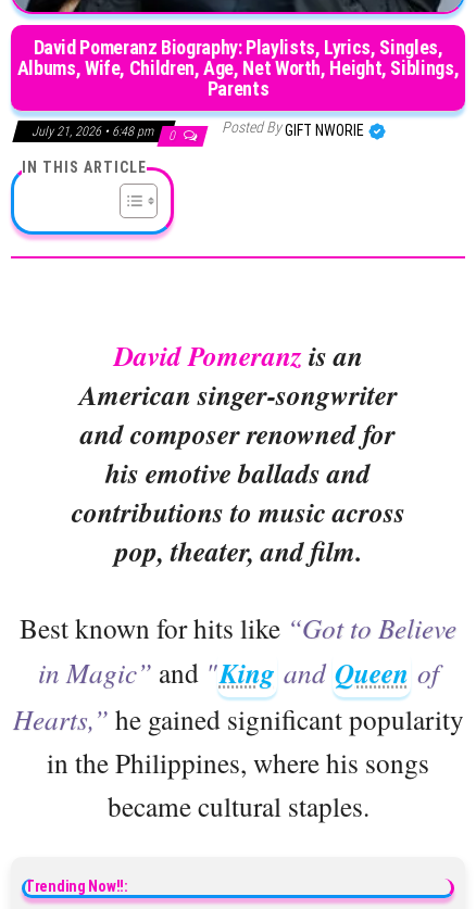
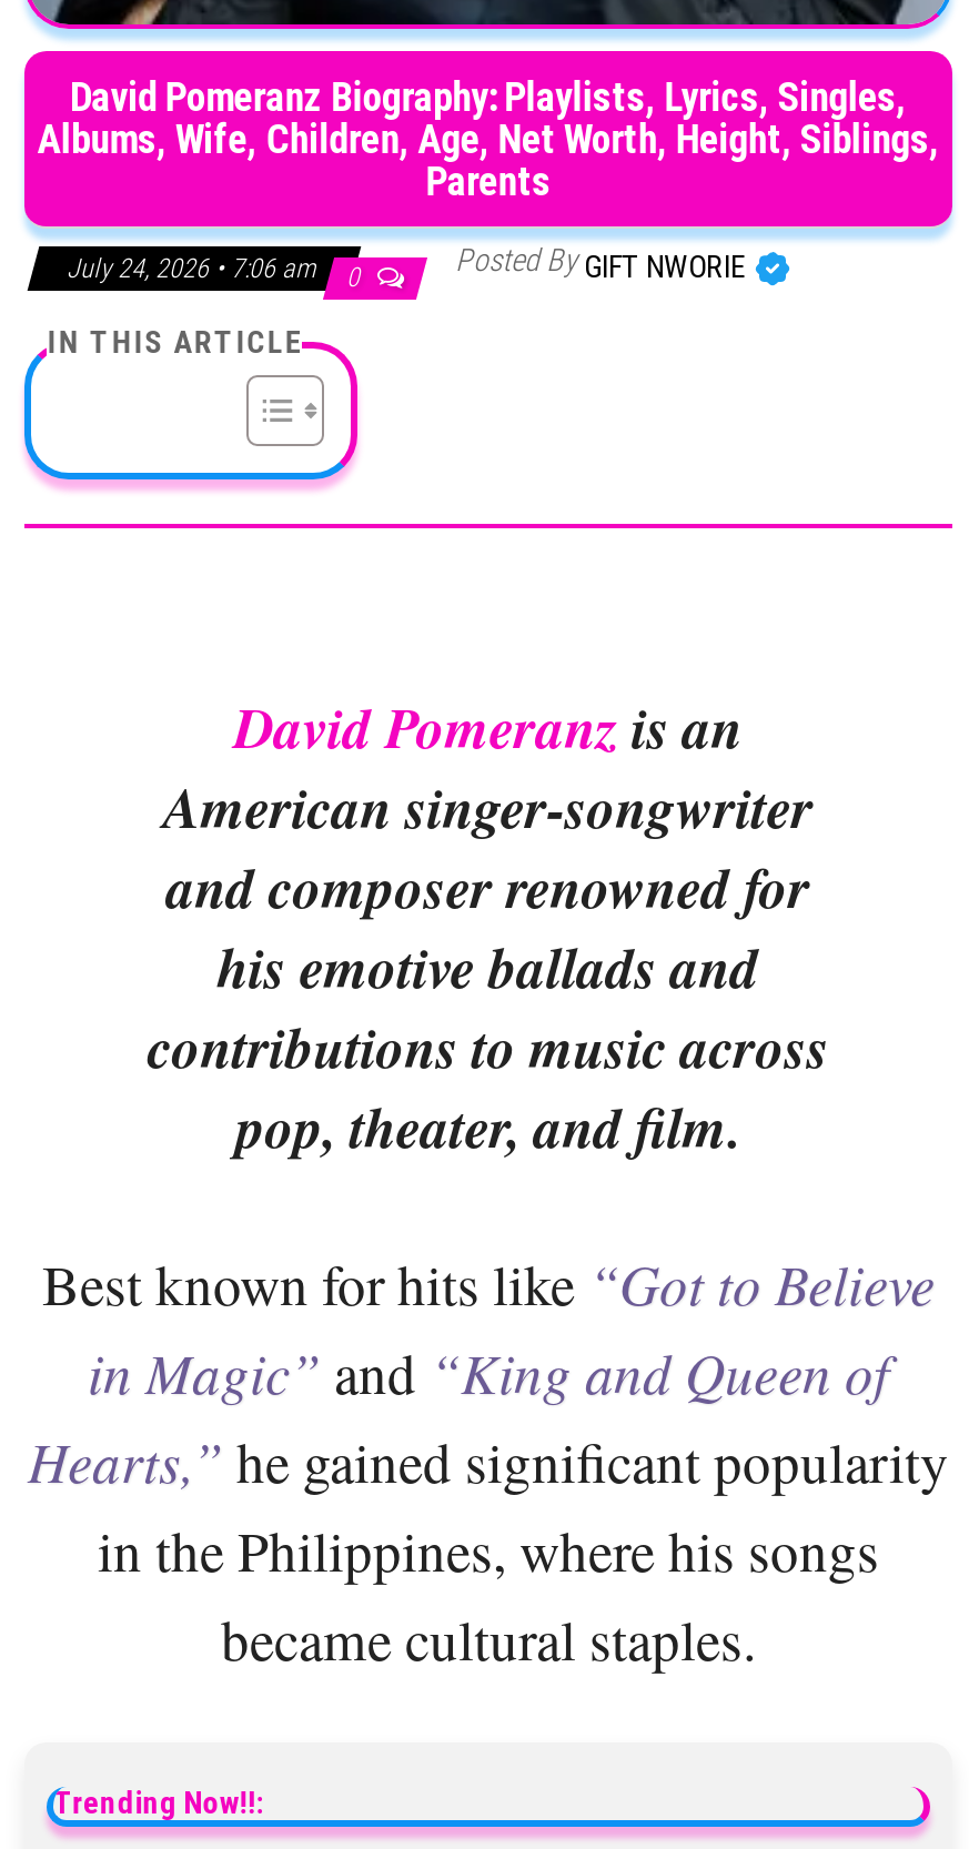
[32,124,178,143] July 21, 2026 • 6:48 pm 0 -> [67,253,366,293] July 24, 2026 • 7:06 am 0
[37,654,439,692] in Magic” and " King and Queen of -> [88,1334,889,1410] in Magic” and “King and Queen of

